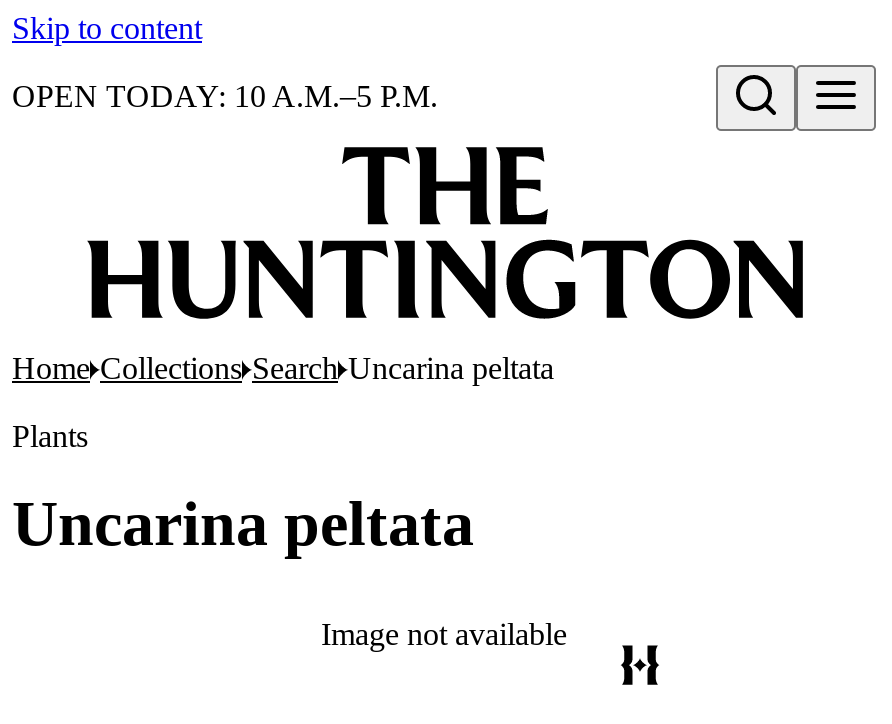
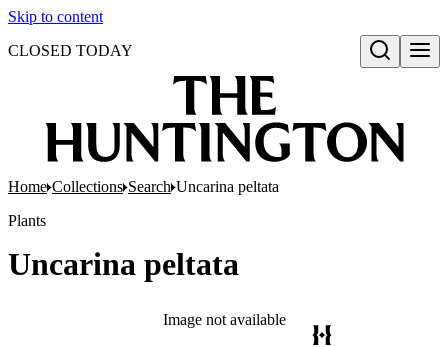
[12,79,438,113] OPEN TODAY: 10 A.M.–5 P.M. -> [8,42,133,59] CLOSED TODAY

